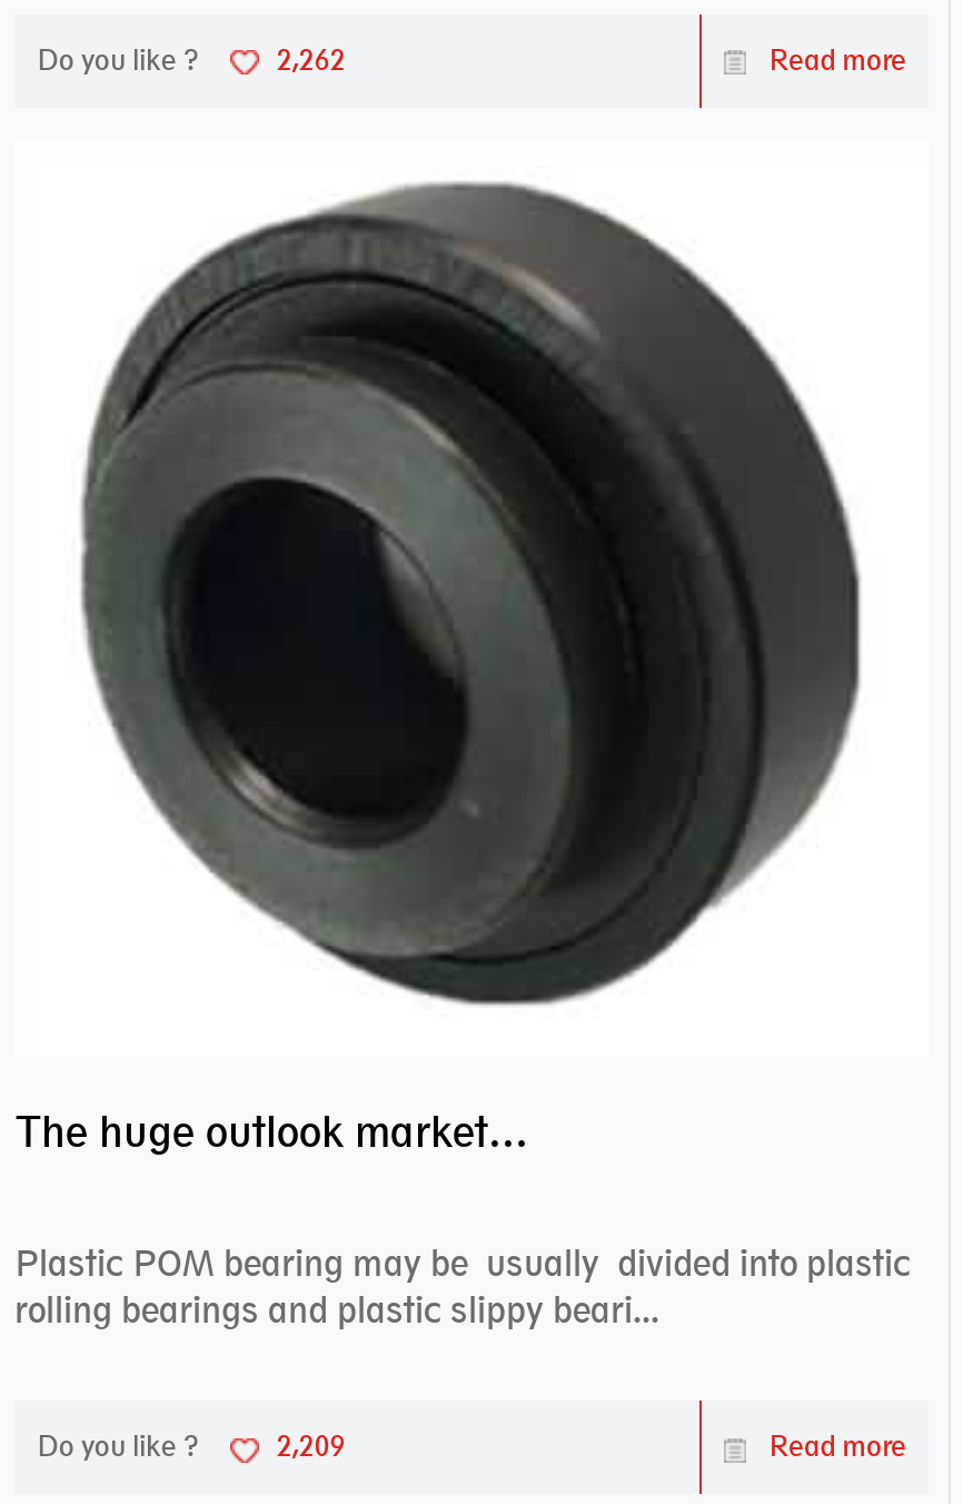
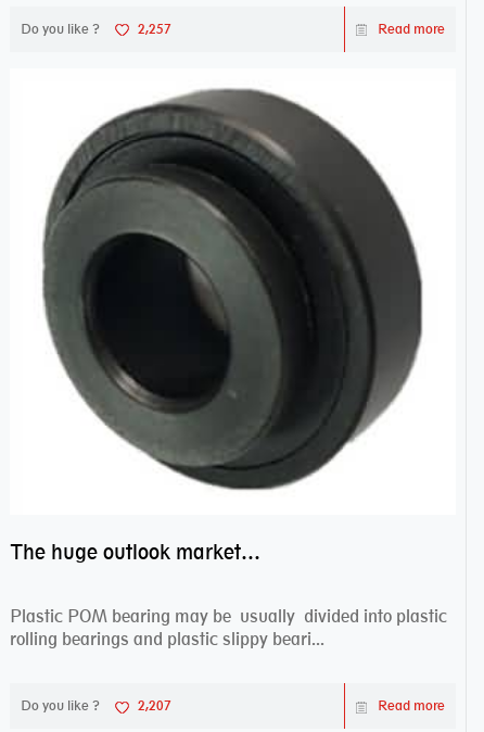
[277,43,346,77] 2,262 -> [138,21,171,37] 2,257
[277,1430,346,1463] 2,209 -> [138,697,171,714] 2,207

